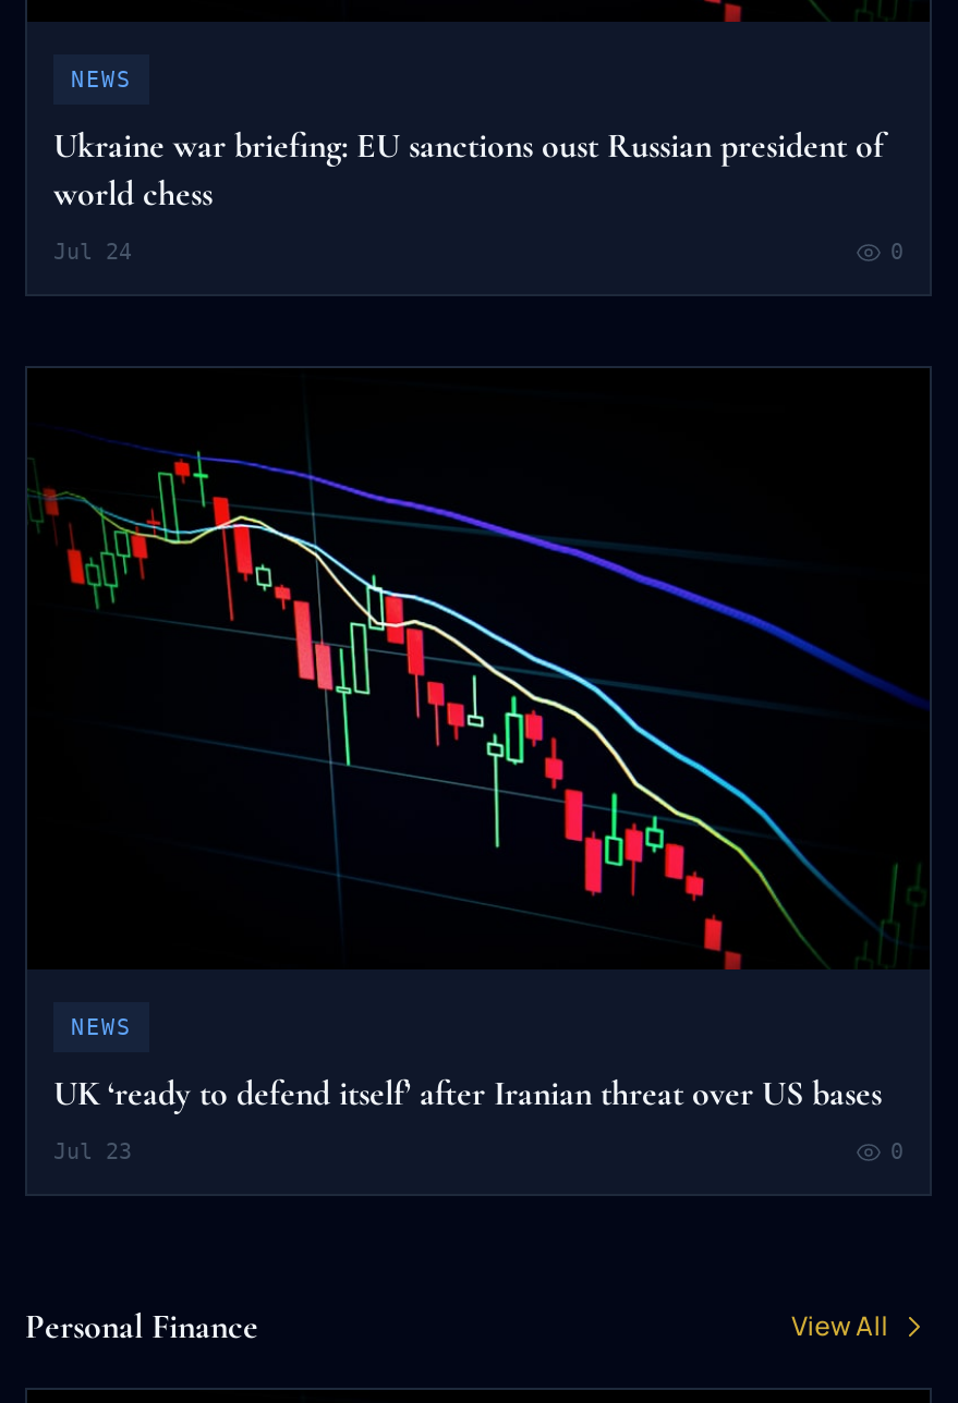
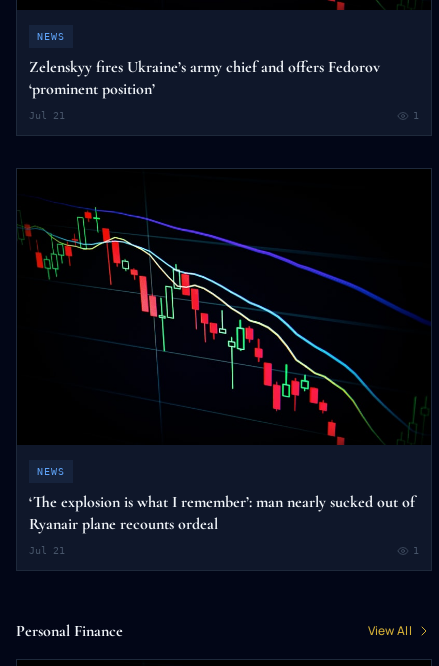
[53,125,884,216] Ukraine war briefing: EU sanctions oust Russian president of | world chess -> [29,57,380,99] Zelenskyy fires Ukraine’s army chief and offers Fedorov | ‘prominent position’
[53,240,904,264] Jul 24 | 0 -> [29,110,419,121] Jul 21 | 1
[53,1072,882,1116] UK ‘ready to defend itself’ after Iranian threat over US bases -> [29,492,415,534] ‘The explosion is what I remember’: man nearly sucked out of | Ryanair plane recounts ordeal
[53,1140,904,1164] Jul 23 | 0 -> [29,545,419,556] Jul 21 | 1

